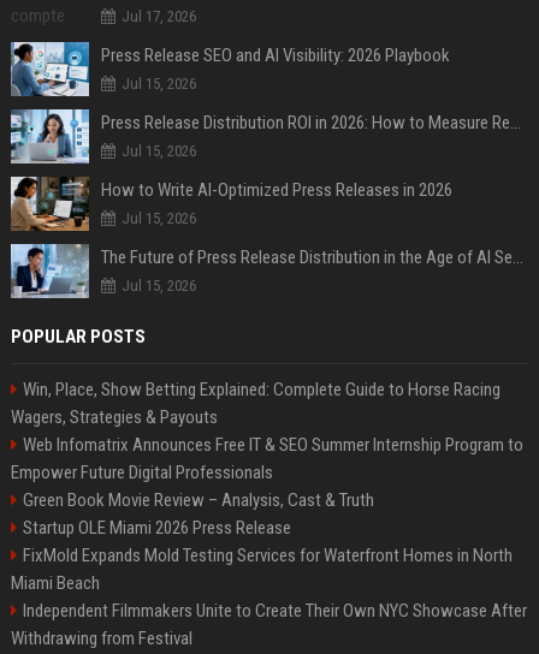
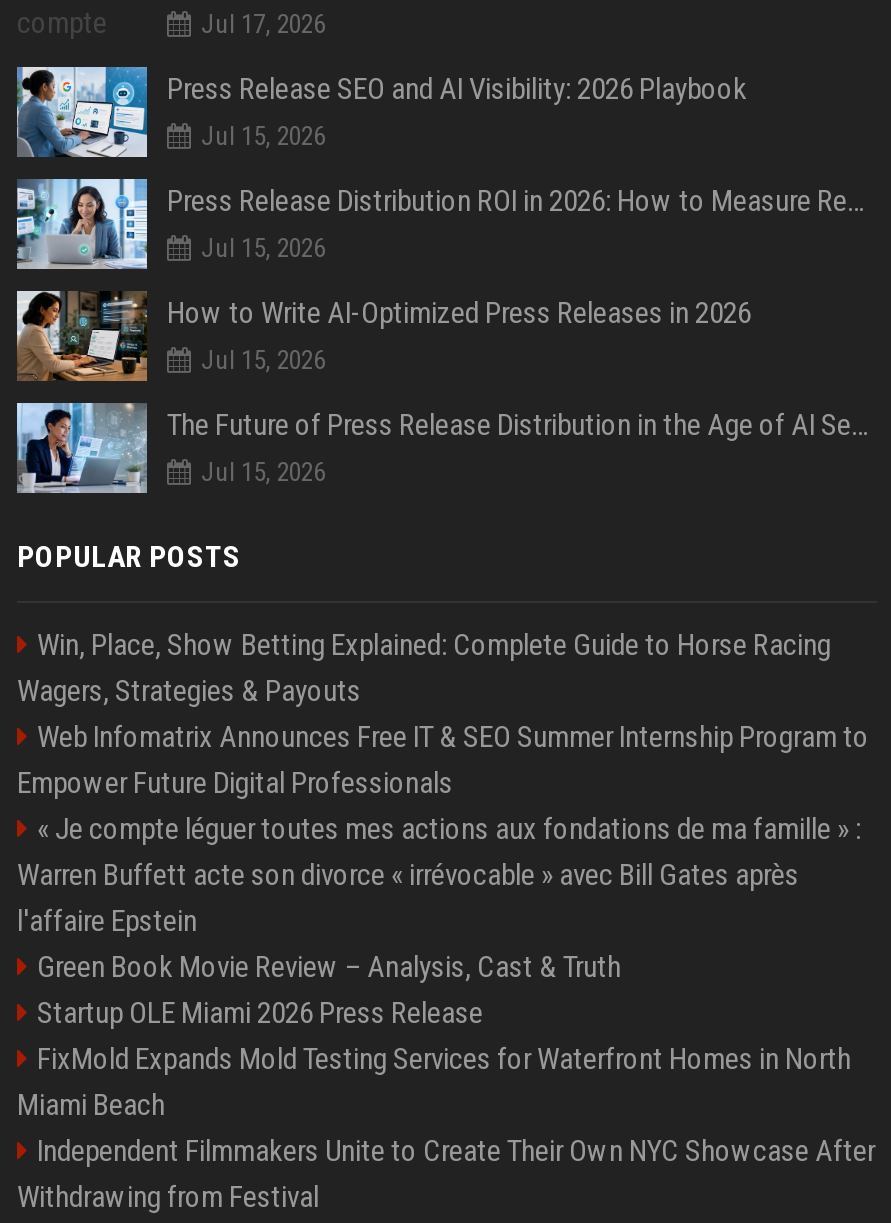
none -> [17,811,861,939] « Je compte léguer toutes mes actions aux fondations de ma famille » : | Warren Buffett acte son divorce « irrévocable » avec Bill Gates après | l'affaire Epstein

